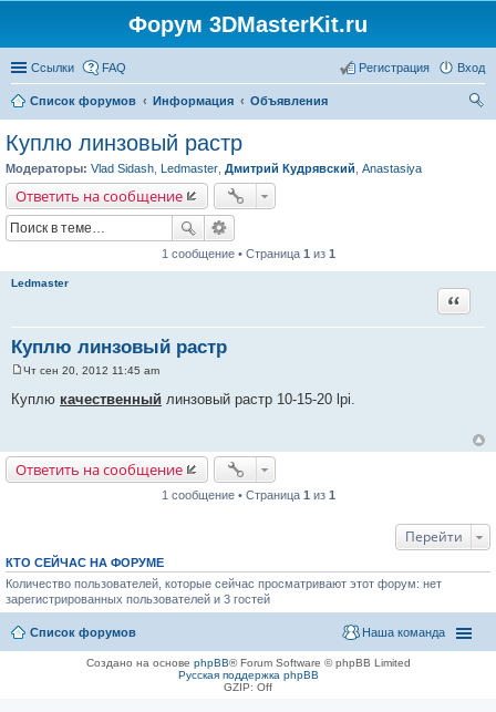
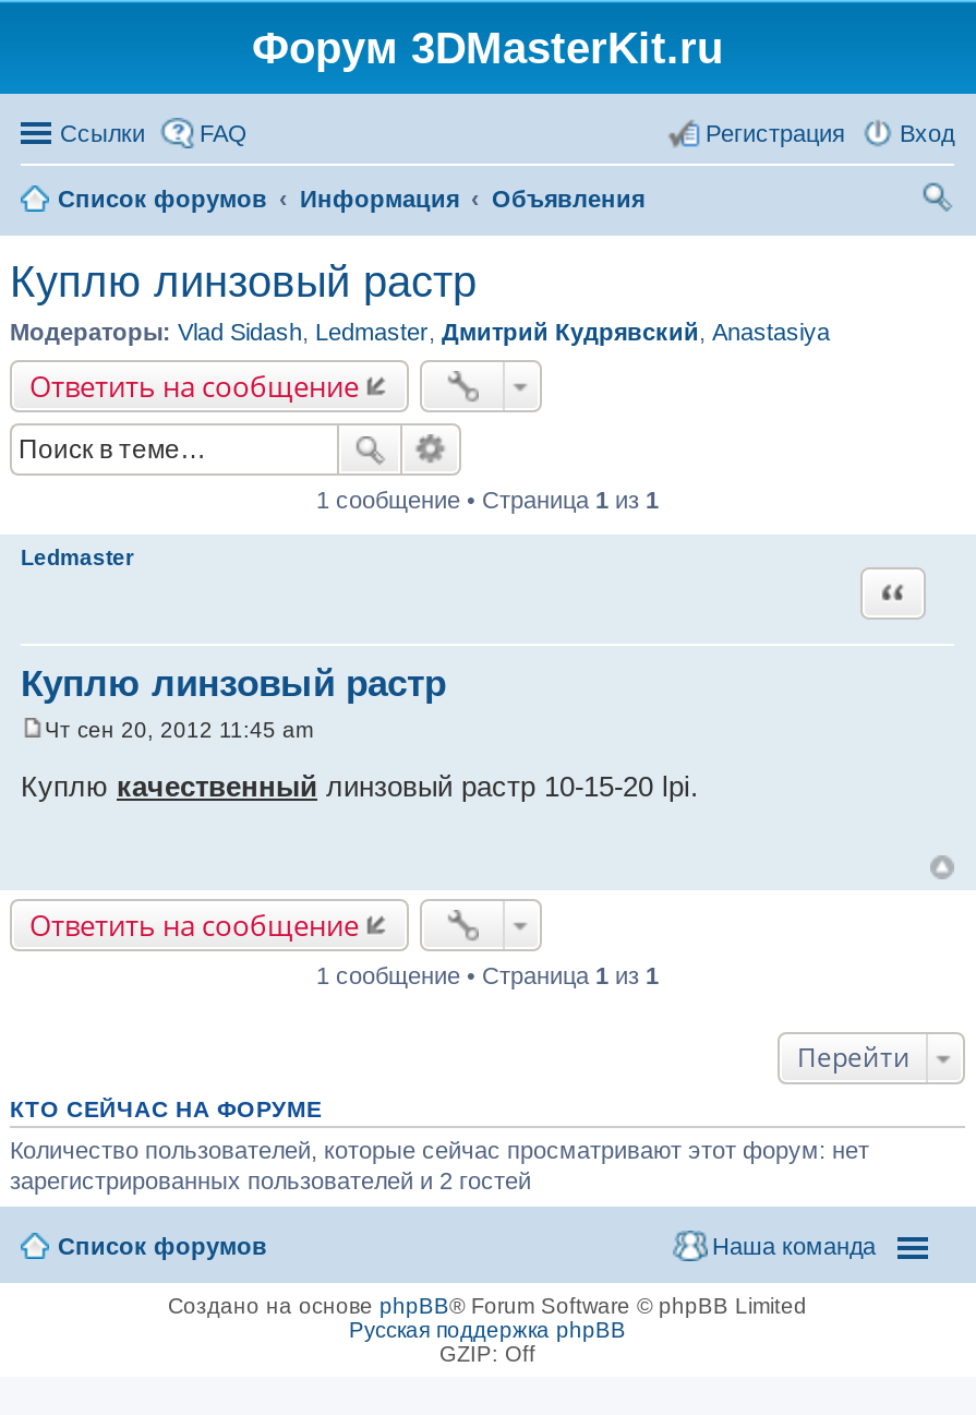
[6,592,270,605] зарегистрированных пользователей и 3 гостей -> [10,1166,531,1193] зарегистрированных пользователей и 2 гостей

